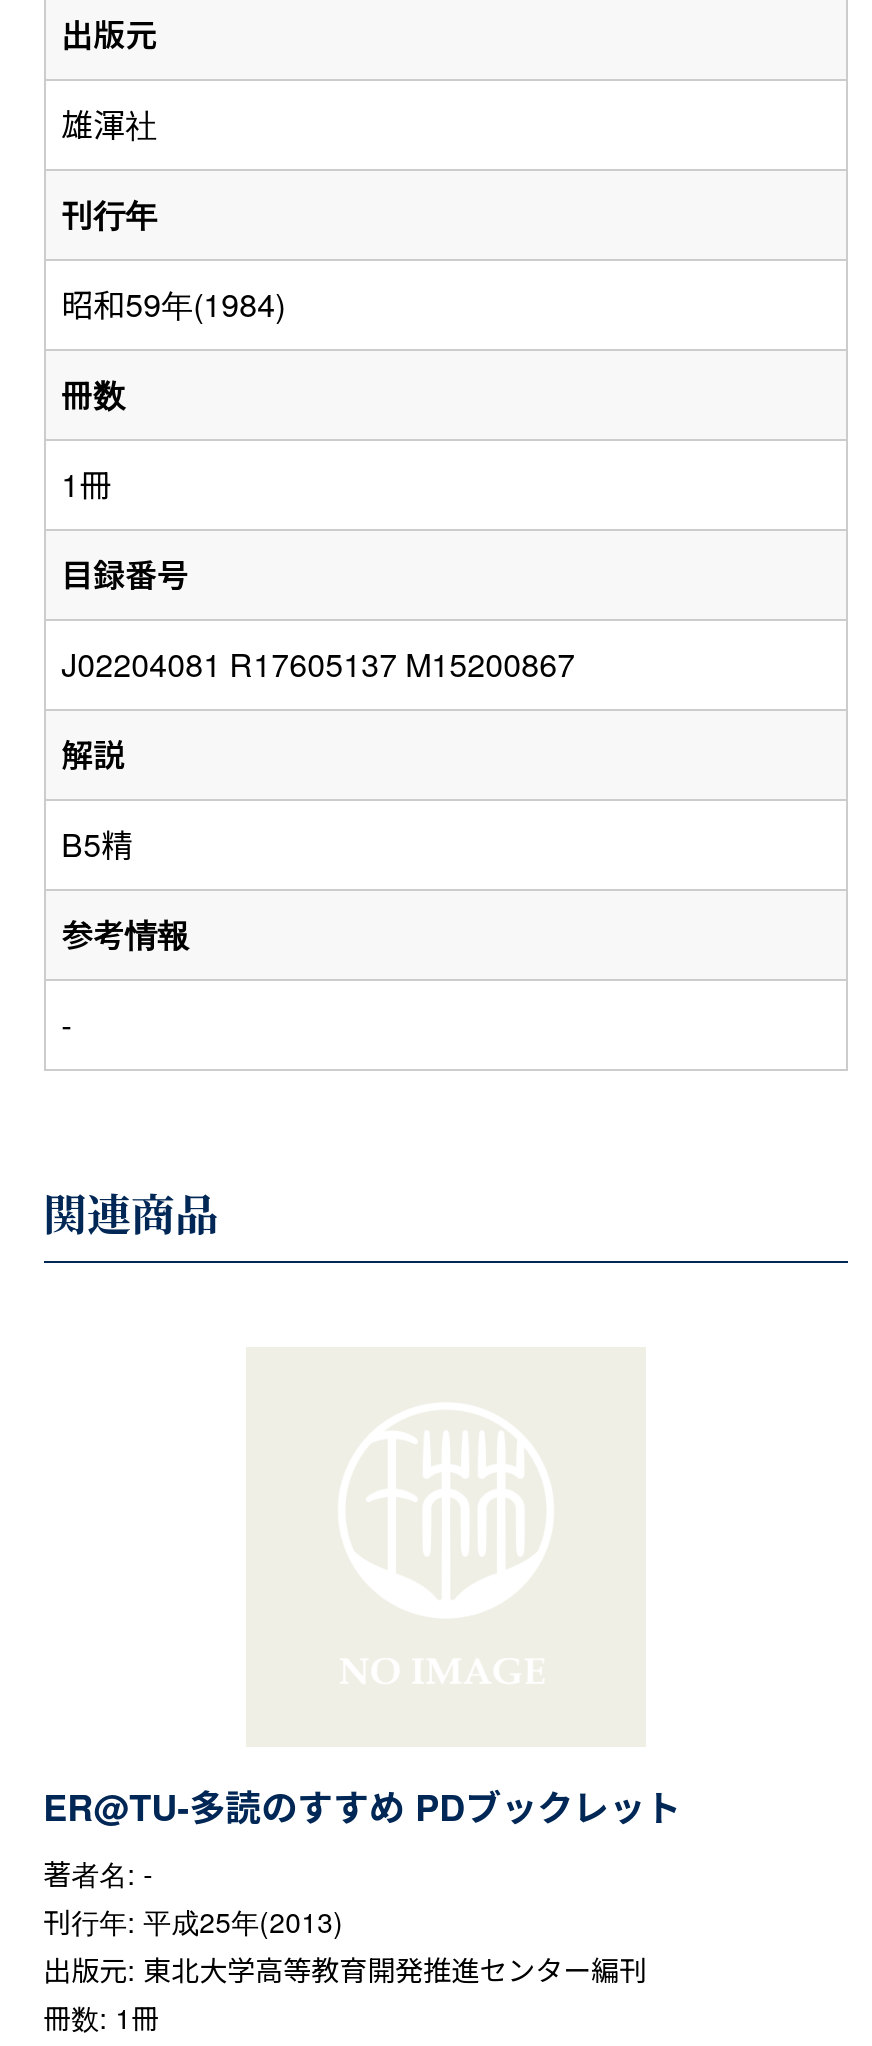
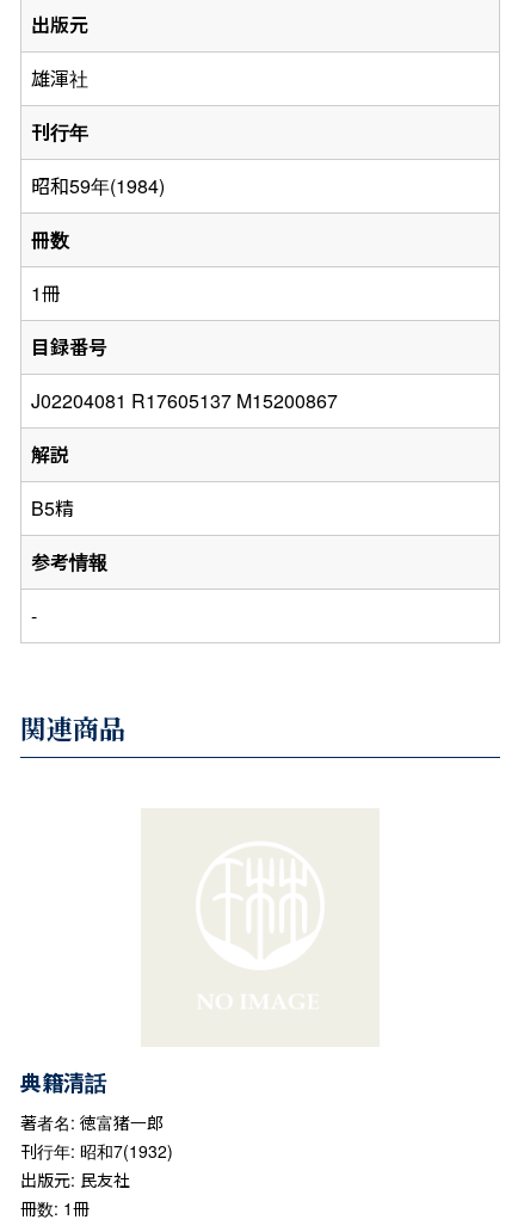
[43,1782,681,1989] ER@TU-多読のすすめ PDブックレット | 著者名: - | 刊行年: 平成25年(2013) | 出版元: 東北大学高等教育開発推進センター編刊 -> [20,1068,173,1191] 典籍清話 | 著者名: 徳富猪一郎 | 刊行年: 昭和7(1932) | 出版元: 民友社

